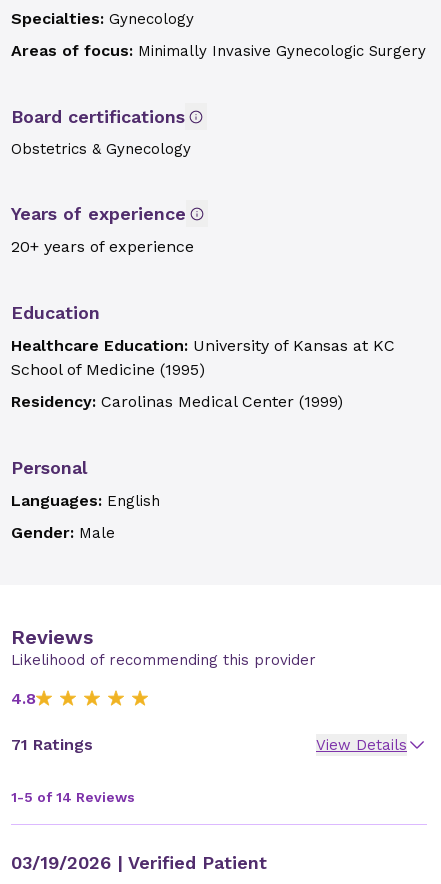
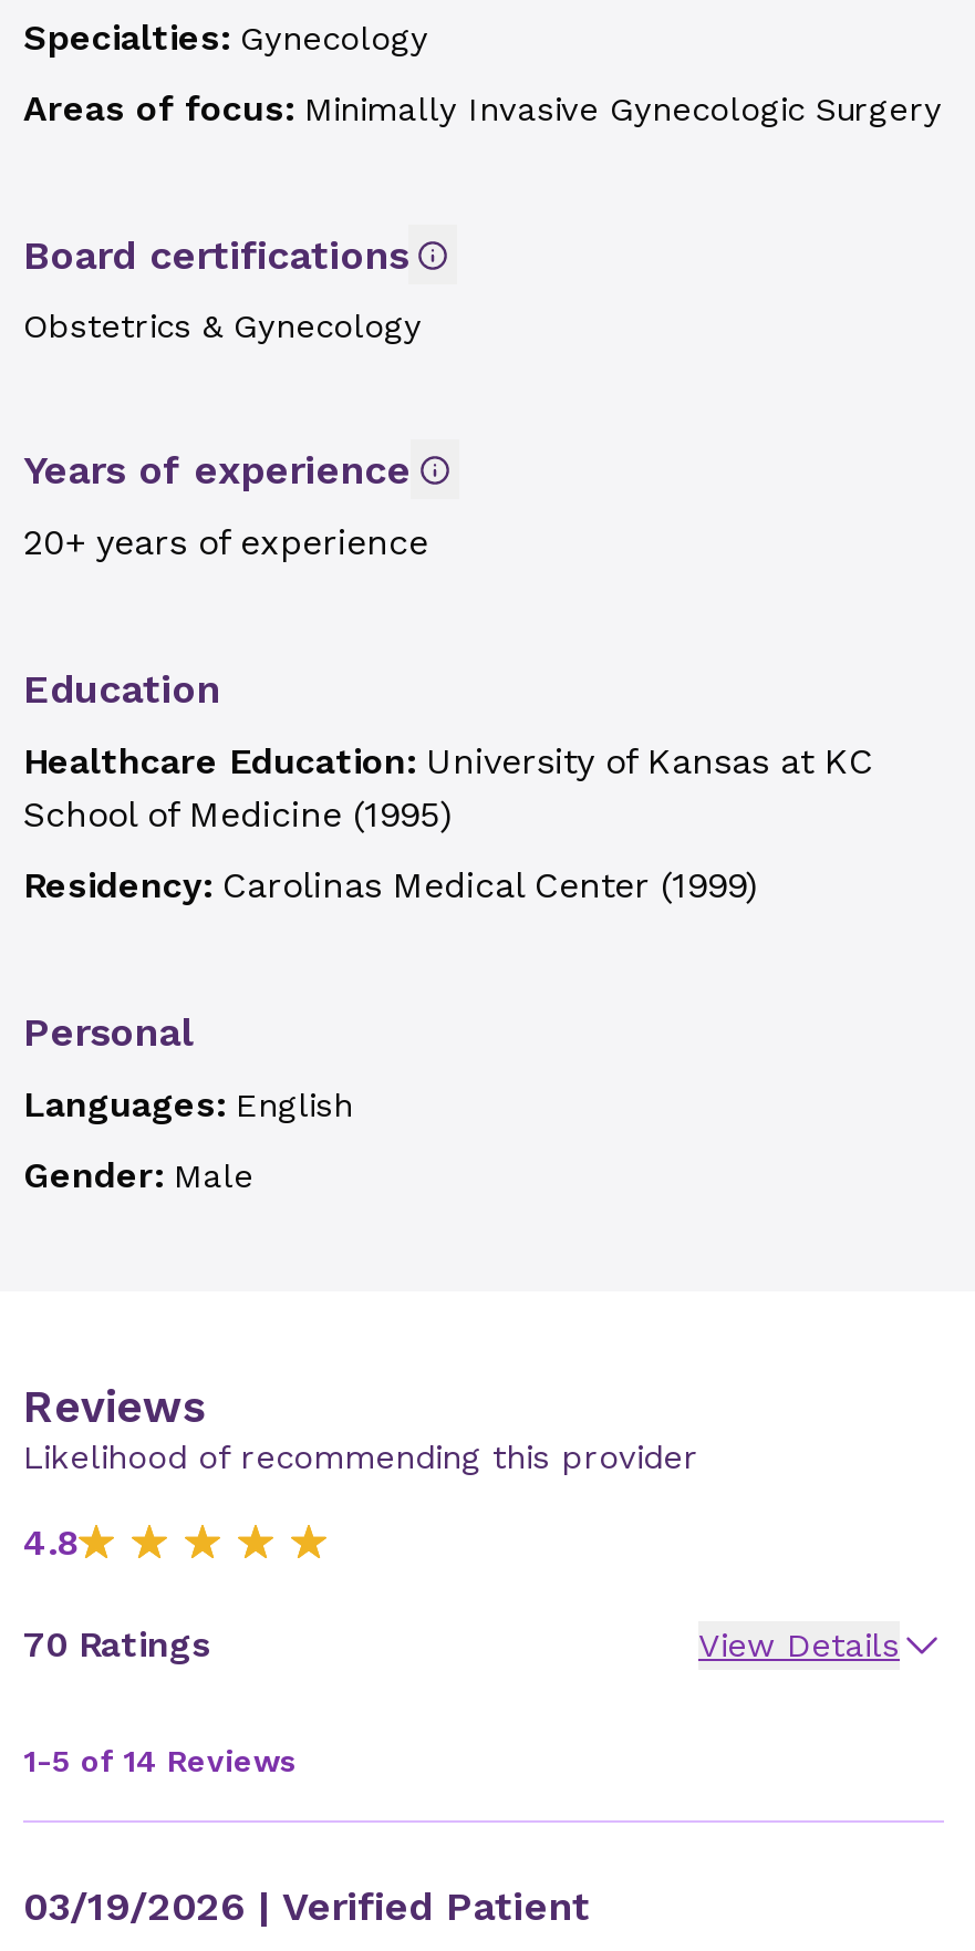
[11,735,93,754] 71 Ratings -> [23,1623,211,1665] 70 Ratings

